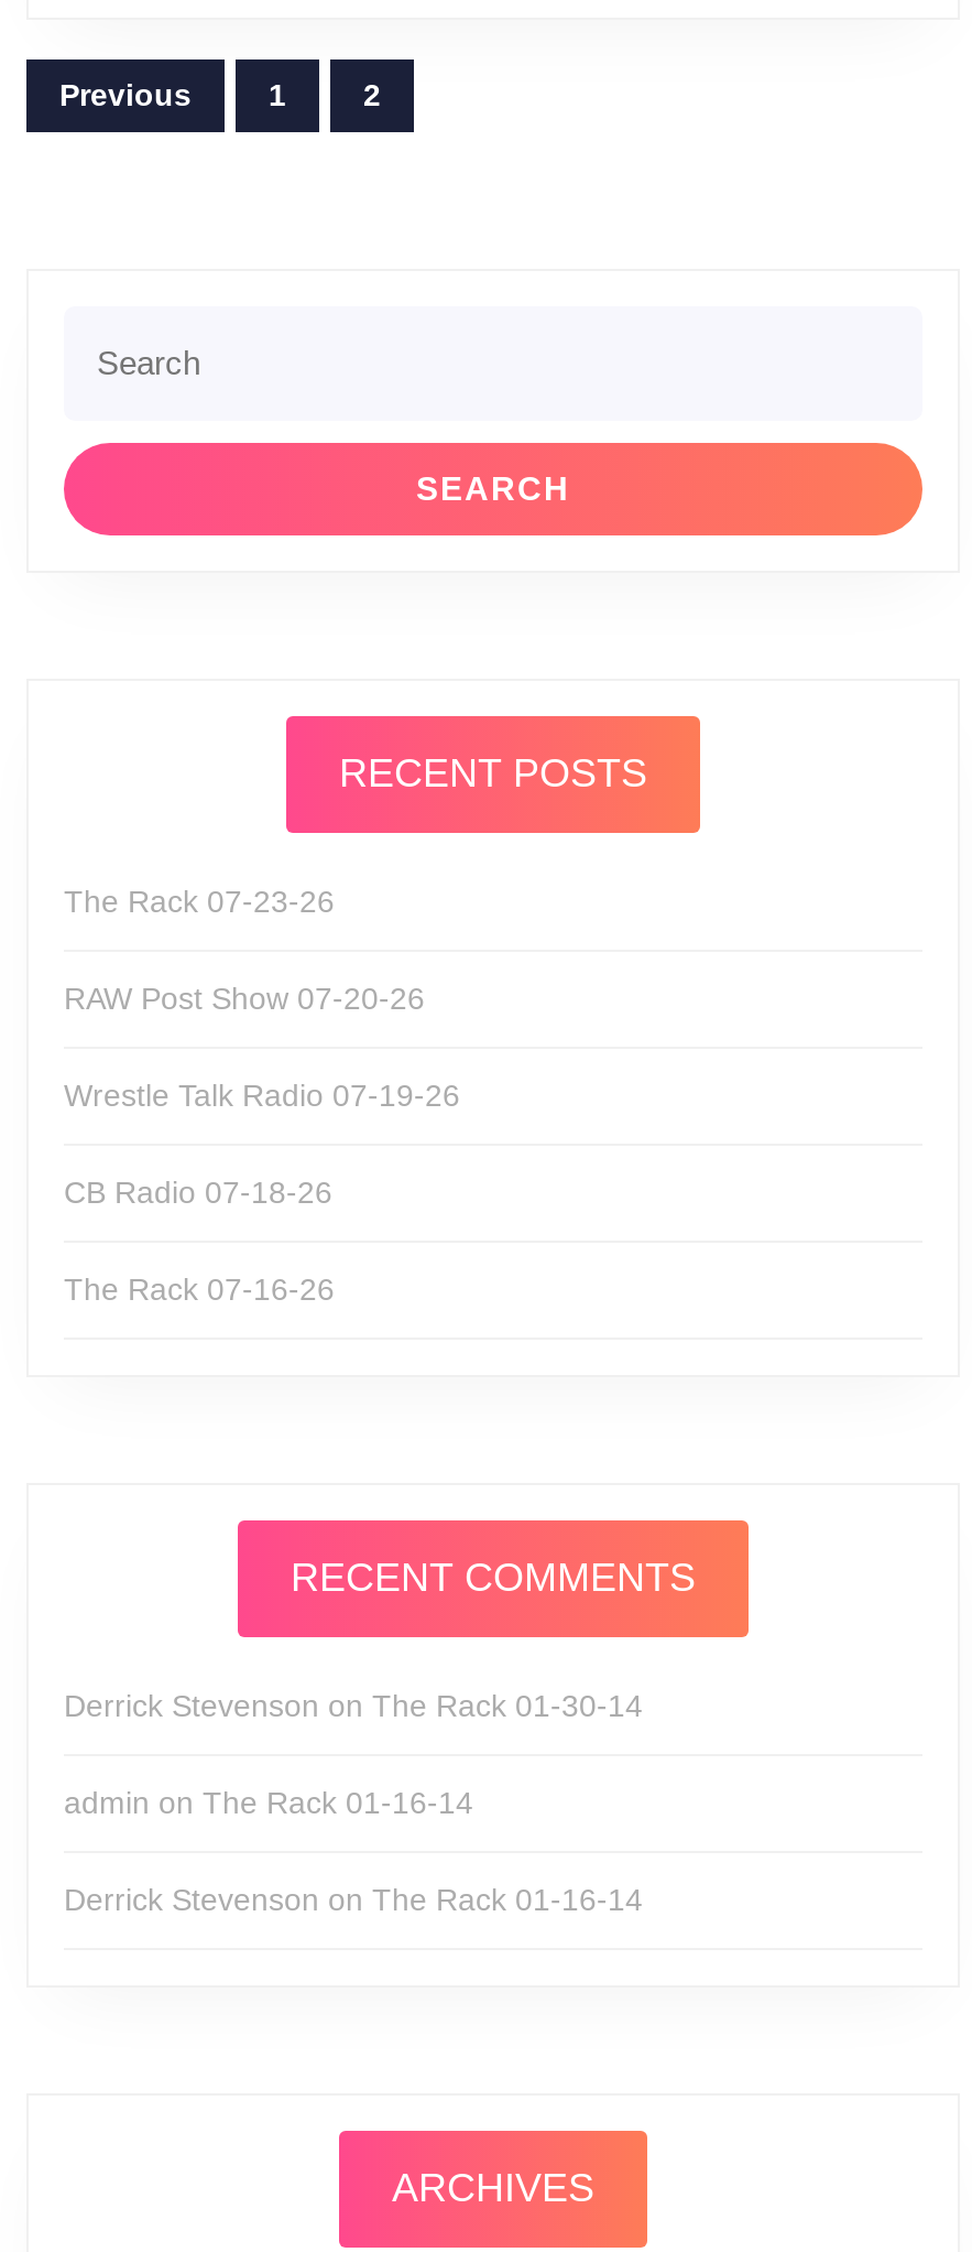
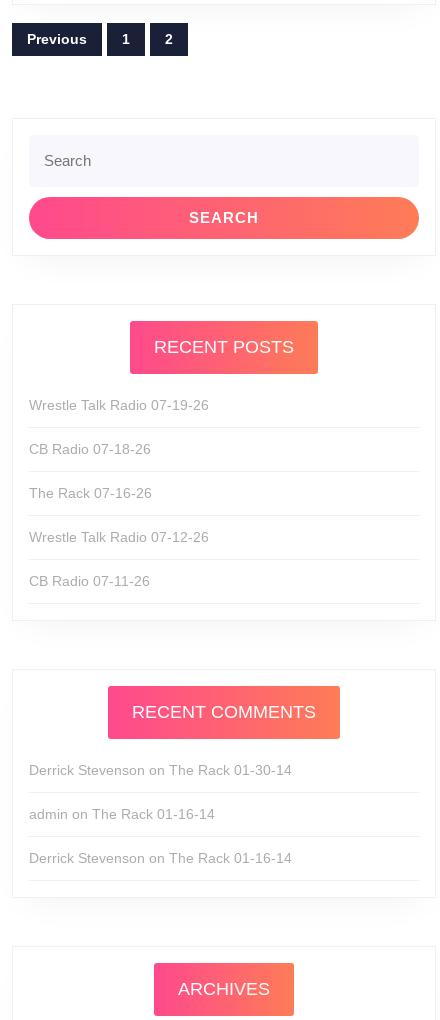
[64,884,425,1016] The Rack 07-23-26 | RAW Post Show 07-20-26 -> none
moved [64,1078,460,1307] -> [29,397,209,501]: Wrestle Talk Radio 07-19-26 | CB Radio 07-18-26 | The Rack 07-16-26
none -> [29,529,209,589] Wrestle Talk Radio 07-12-26 | CB Radio 07-11-26

